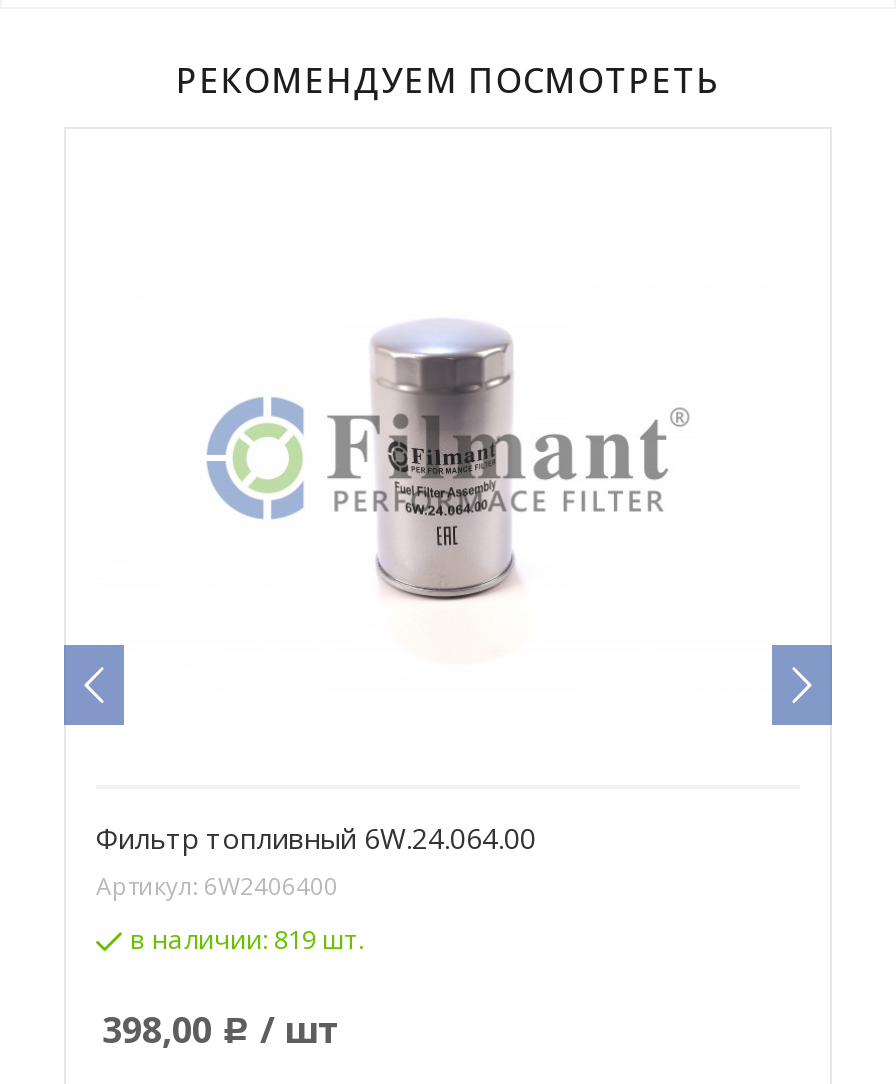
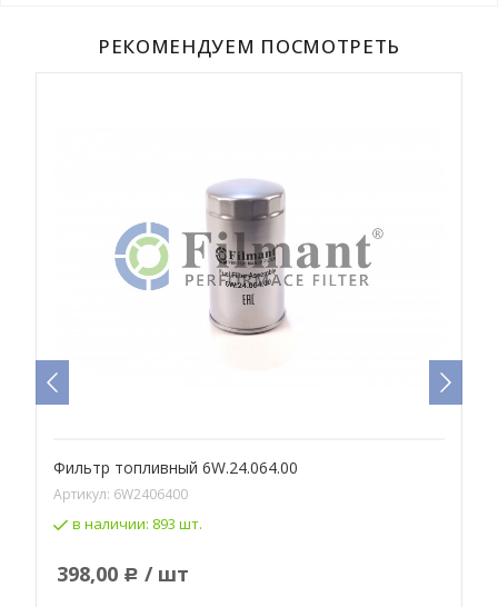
[130,921,364,957] в наличии: 819 шт. -> [72,514,202,534] в наличии: 893 шт.

